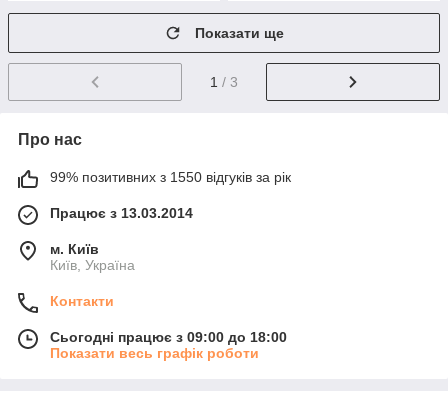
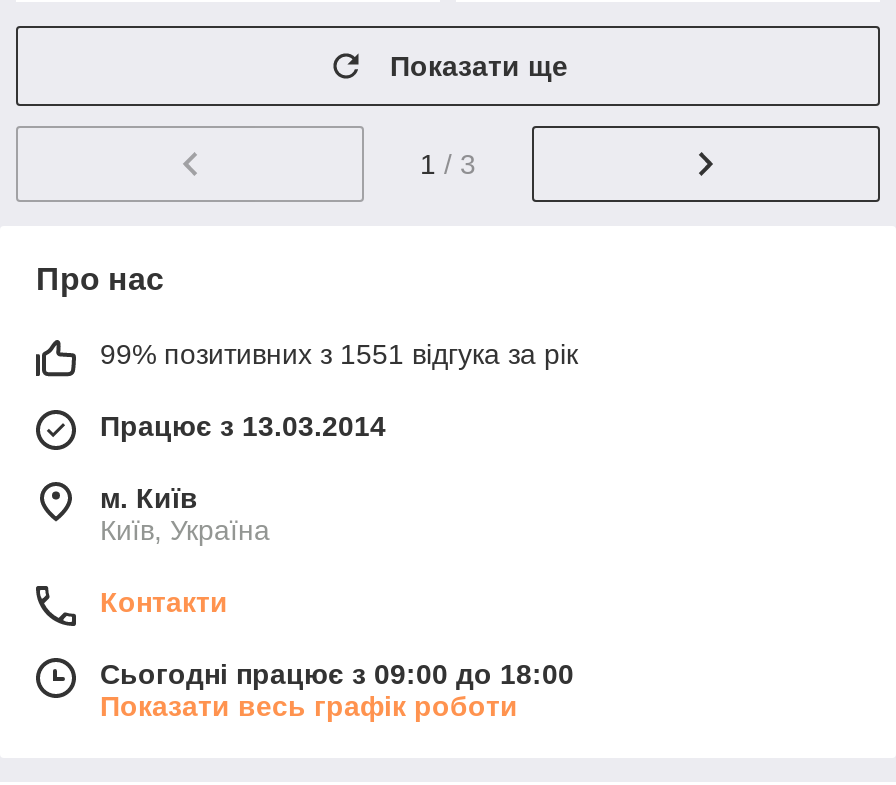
[50,169,291,185] 99% позитивних з 1550 відгуків за рік -> [100,338,578,370] 99% позитивних з 1551 відгука за рік

